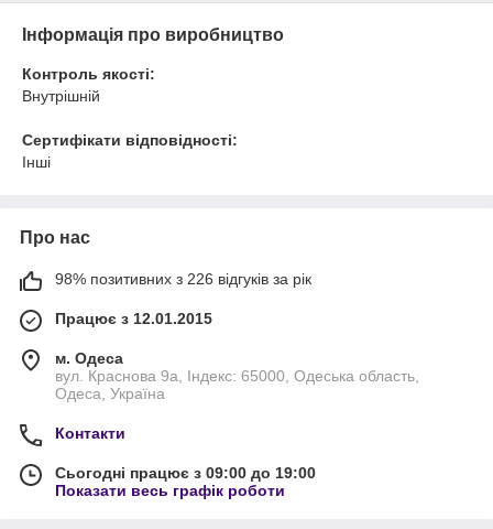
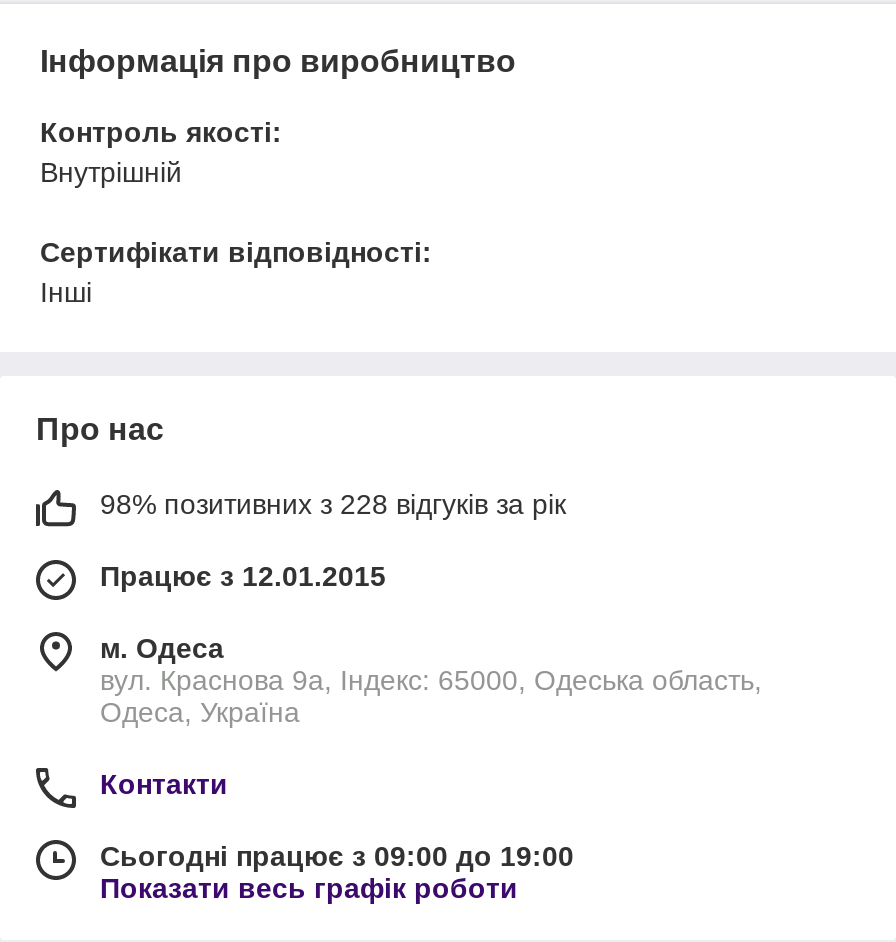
[55,270,311,288] 98% позитивних з 226 відгуків за рік -> [100,489,566,521] 98% позитивних з 228 відгуків за рік

